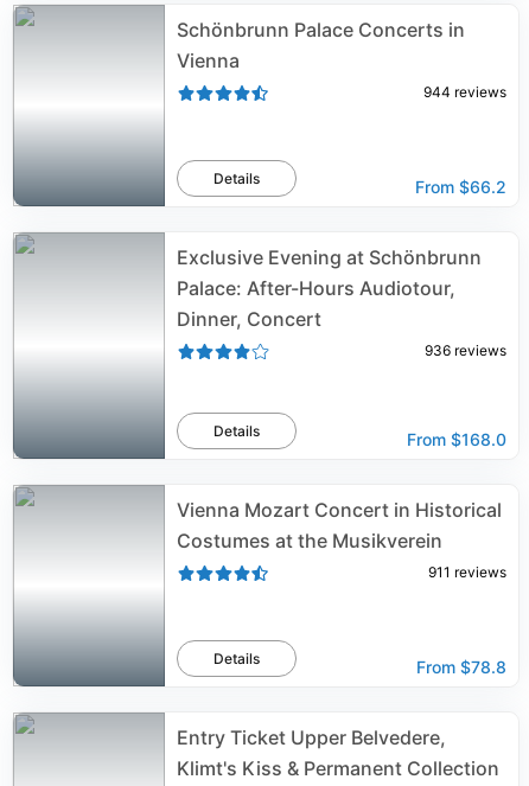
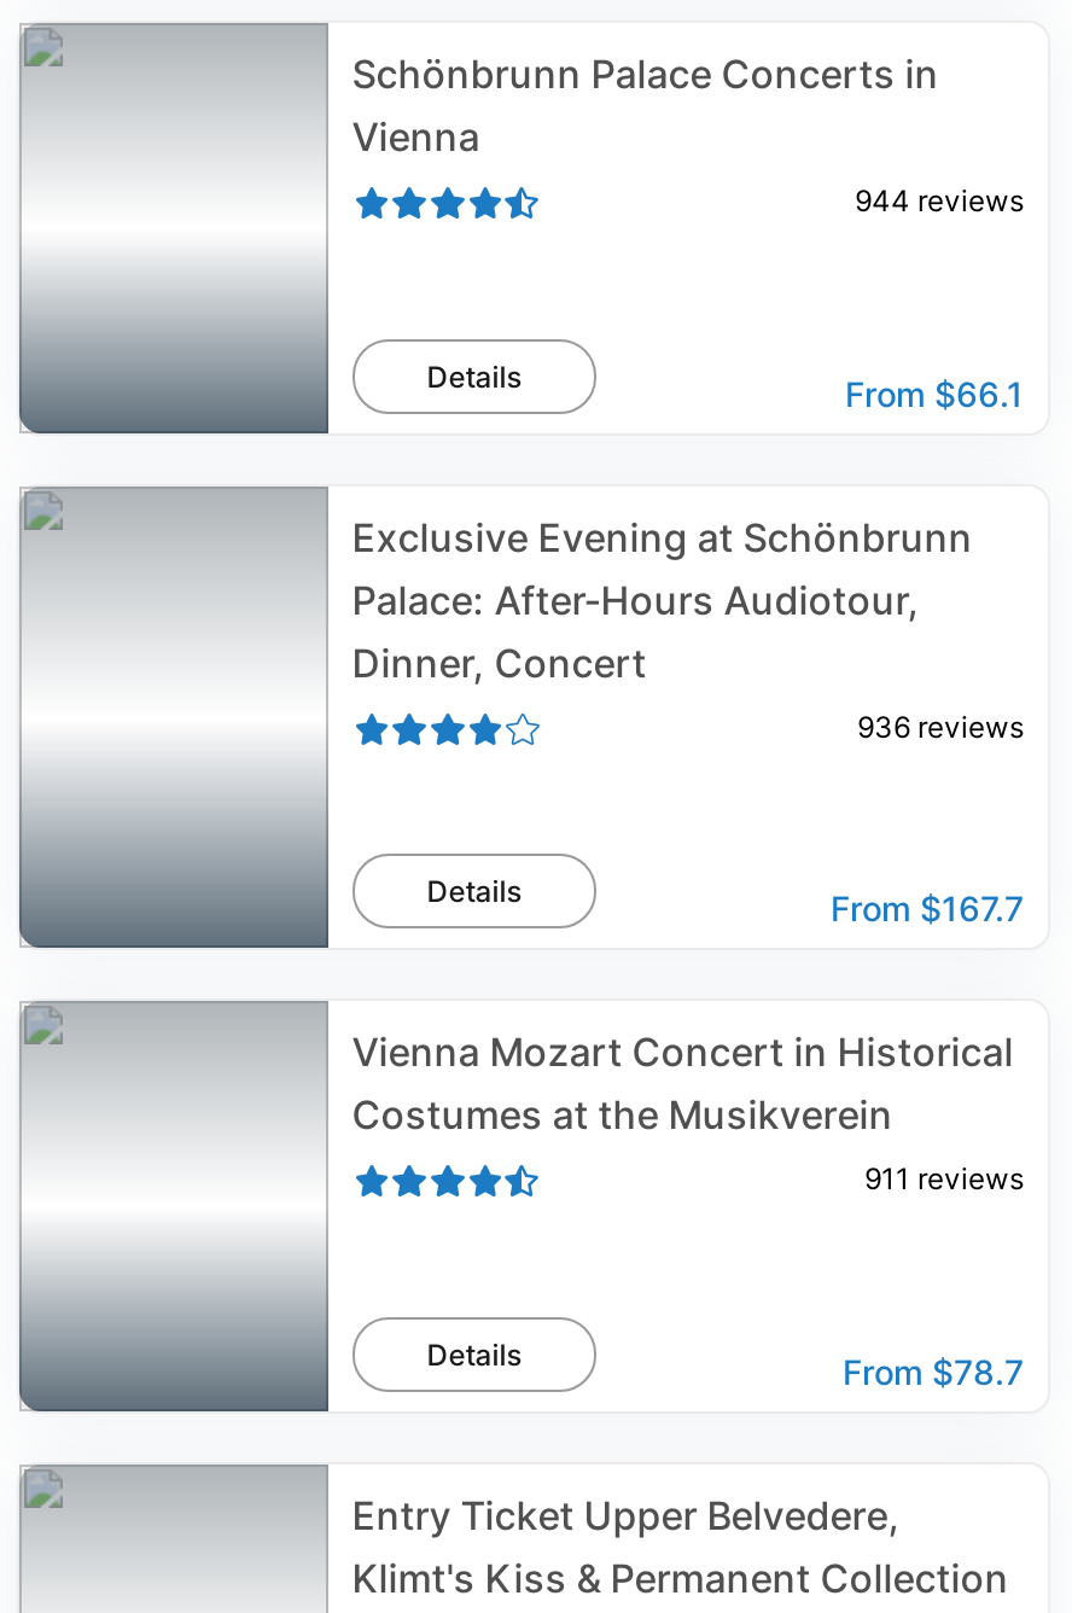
[415,177,506,197] From $66.2 -> [845,373,1024,414] From $66.1
[407,429,506,449] From $168.0 -> [831,887,1024,928] From $167.7
[416,657,506,677] From $78.8 -> [843,1351,1024,1392] From $78.7

